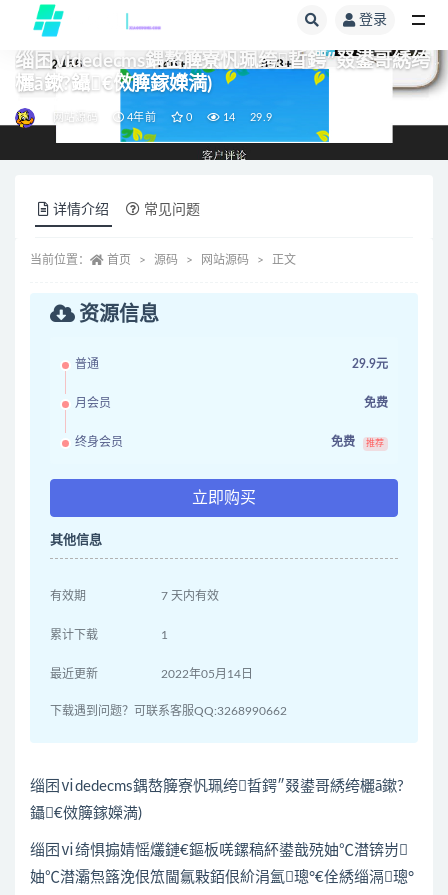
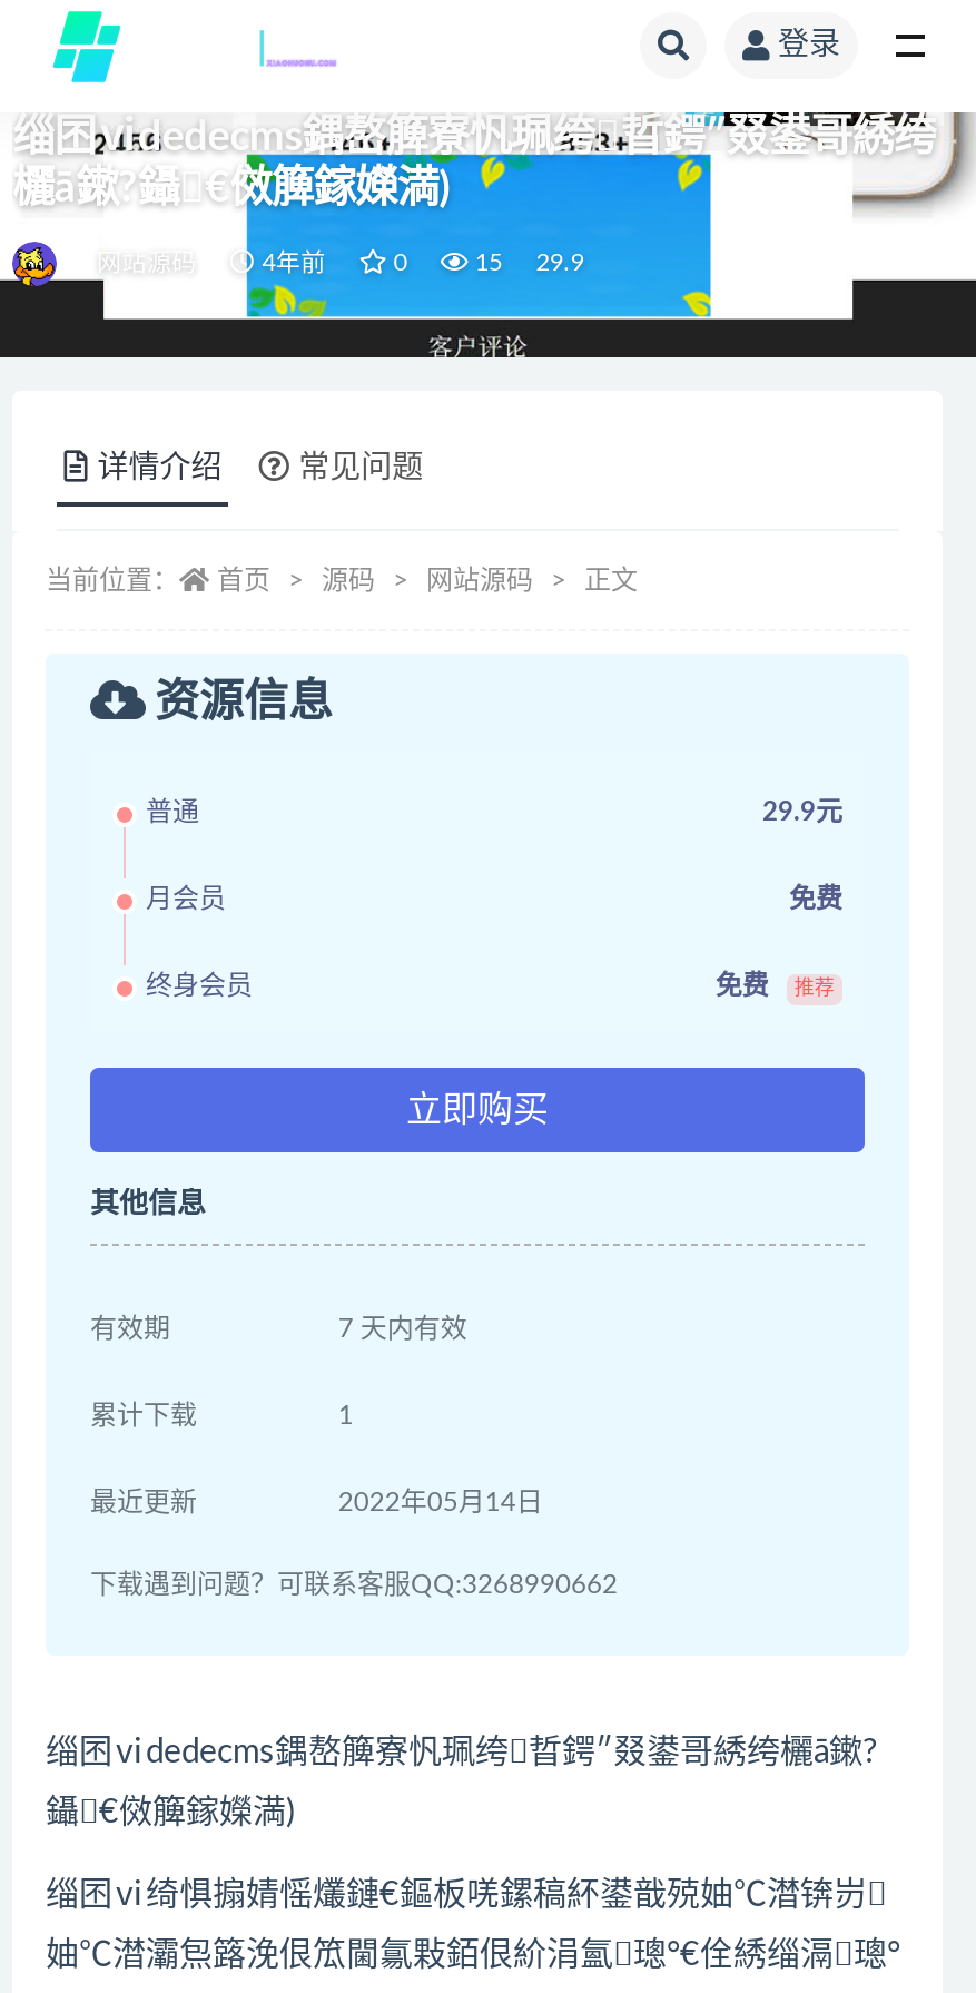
[220,112,272,123] 14 29.9 -> [468,251,584,275] 15 29.9

